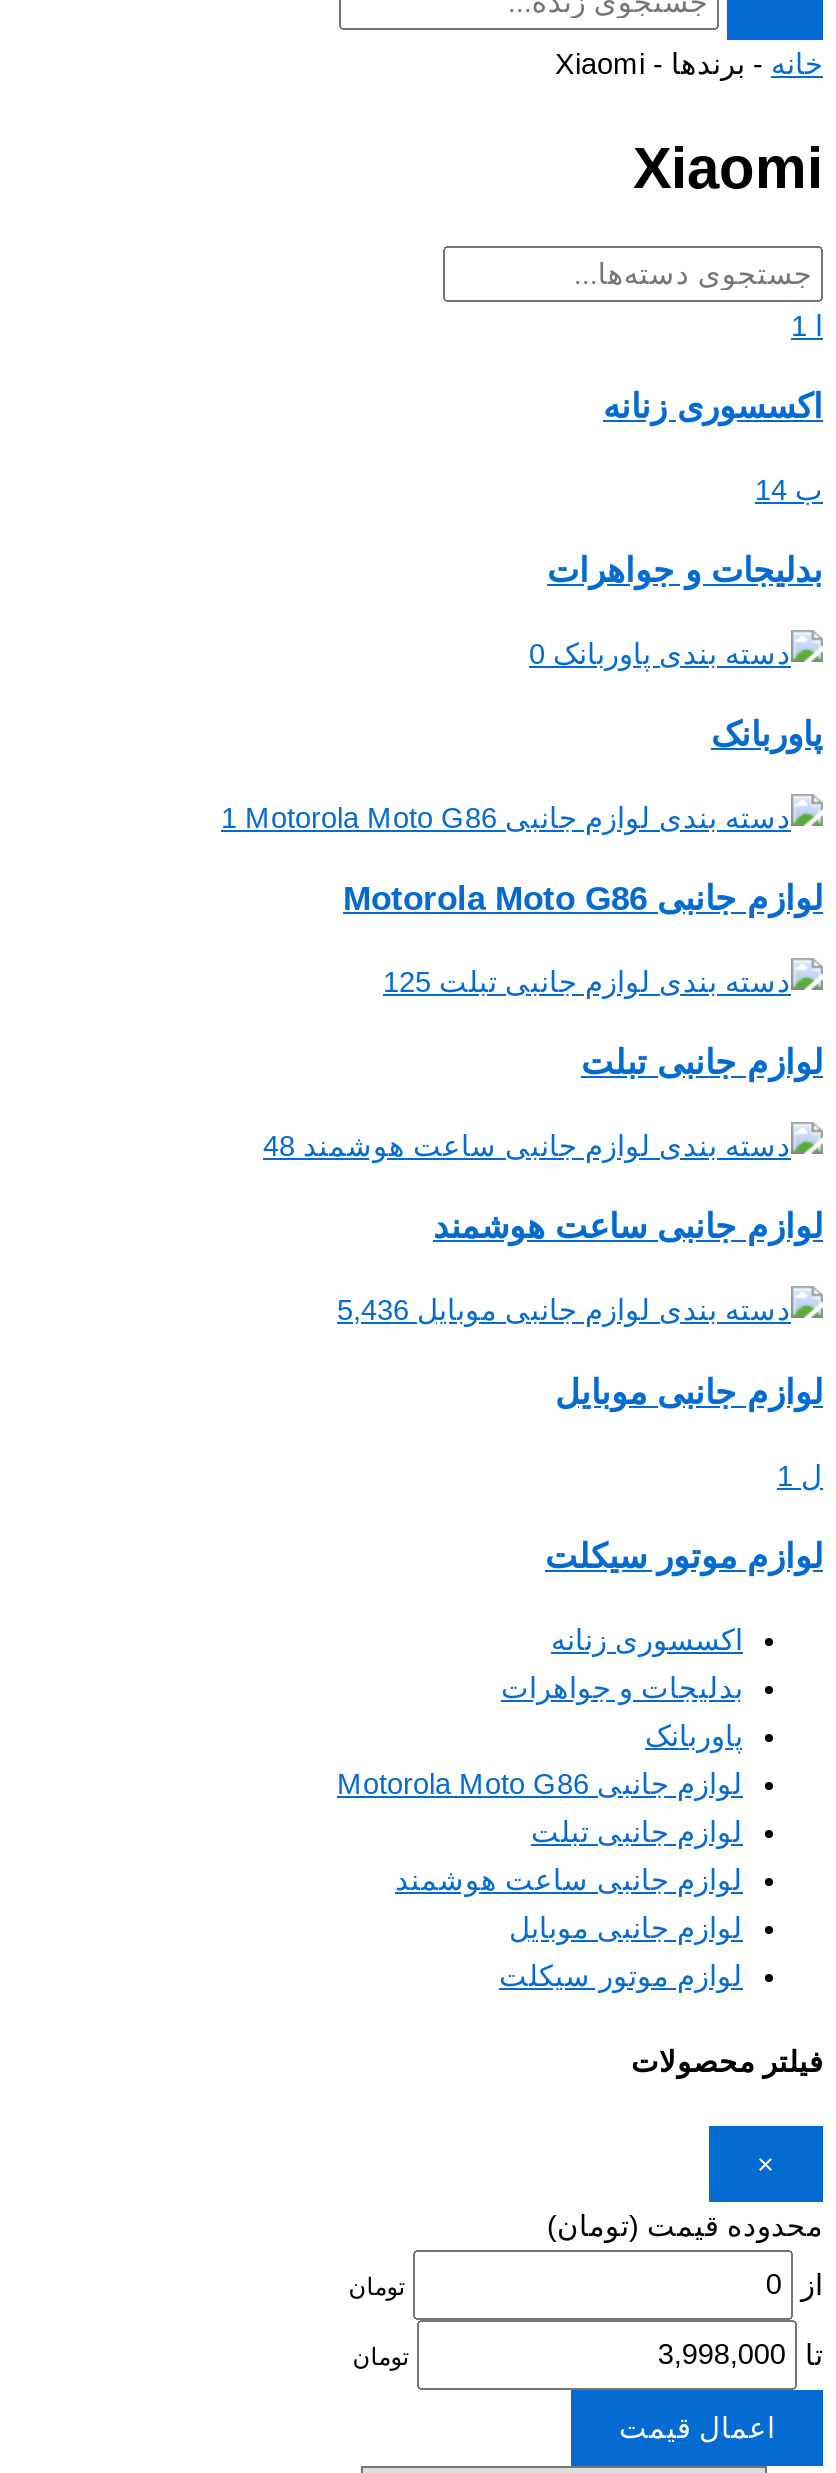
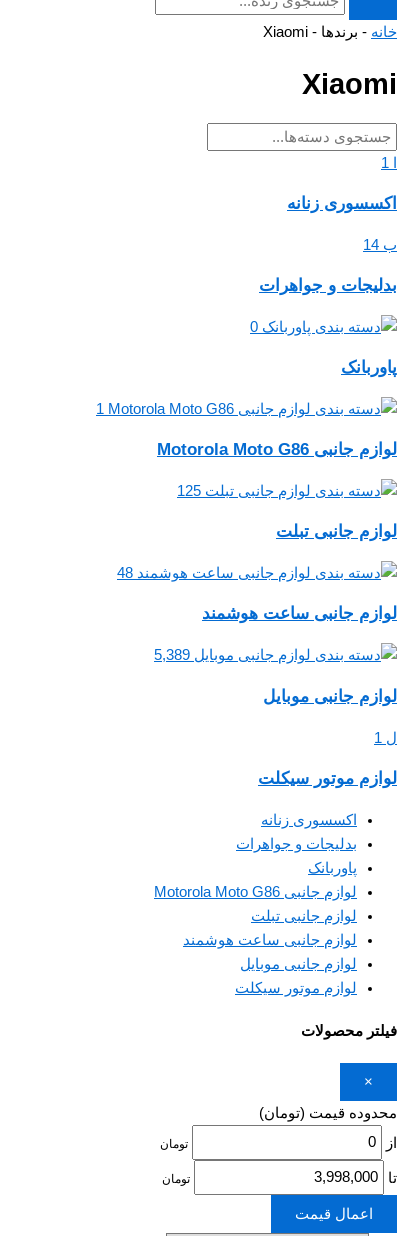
[337,1295,409,1327] 5,436 -> [154,647,190,663] 5,389

